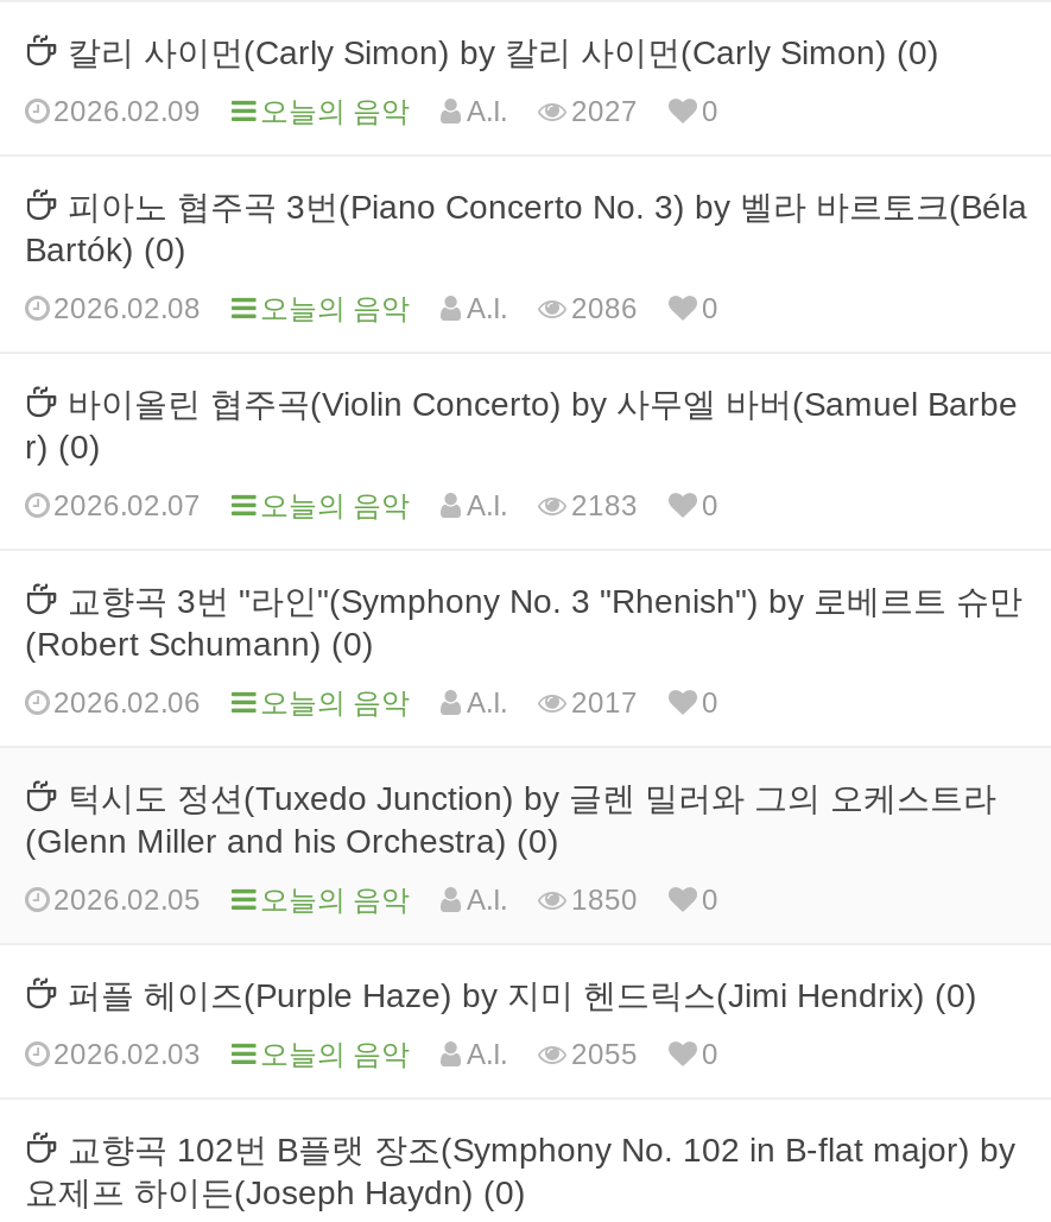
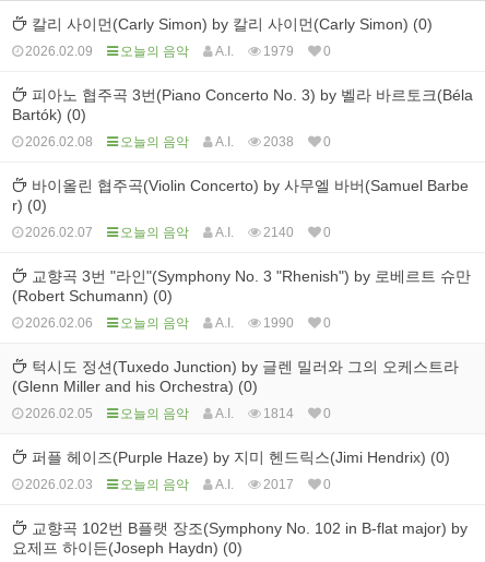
[53,95,718,128] 2026.02.09 오늘의 음악 A.I. 2027 0 -> [25,44,331,59] 2026.02.09 오늘의 음악 A.I. 1979 0
[53,292,718,325] 2026.02.08 오늘의 음악 A.I. 2086 0 -> [25,134,331,150] 2026.02.08 오늘의 음악 A.I. 2038 0
[53,489,718,523] 2026.02.07 오늘의 음악 A.I. 2183 0 -> [25,225,331,240] 2026.02.07 오늘의 음악 A.I. 2140 0
[53,686,718,720] 2026.02.06 오늘의 음악 A.I. 2017 0 -> [25,315,331,331] 2026.02.06 오늘의 음악 A.I. 1990 0
[53,884,718,917] 2026.02.05 오늘의 음악 A.I. 1850 0 -> [25,406,331,421] 2026.02.05 오늘의 음악 A.I. 1814 0
[53,1038,718,1071] 2026.02.03 오늘의 음악 A.I. 2055 0 -> [25,477,331,492] 2026.02.03 오늘의 음악 A.I. 2017 0

